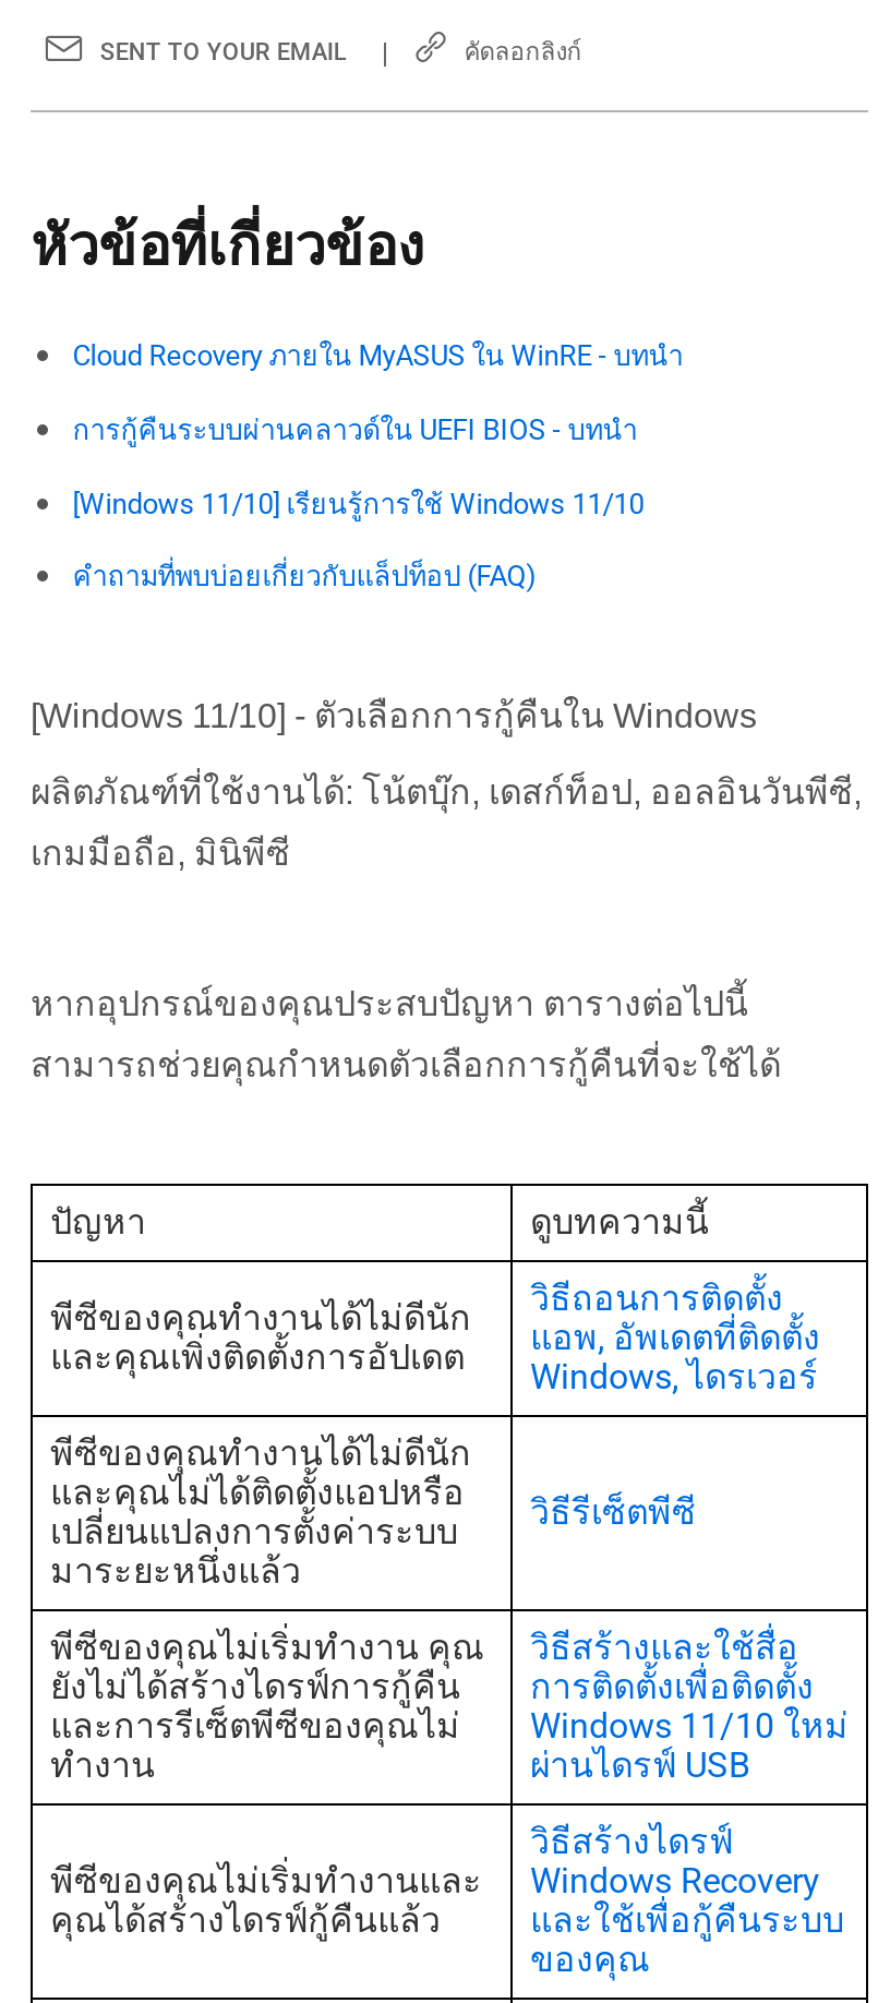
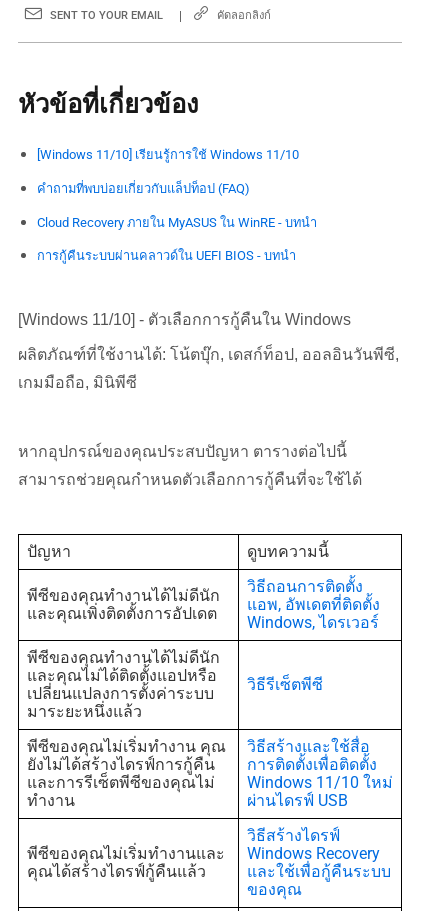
moved [72,340,683,446] -> [37,215,317,263]: Cloud Recovery ภายใน MyASUS ใน WinRE - บทนำ | การกู้คืนระบบผ่านคลาวด์ใน UEFI BIOS - บทนำ
moved [72,487,644,593] -> [37,147,299,196]: [Windows 11/10] เรียนรู้การใช้ Windows 11/10 | คำถามที่พบบ่อยเกี่ยวกับแล็ปท็อป (FAQ)

